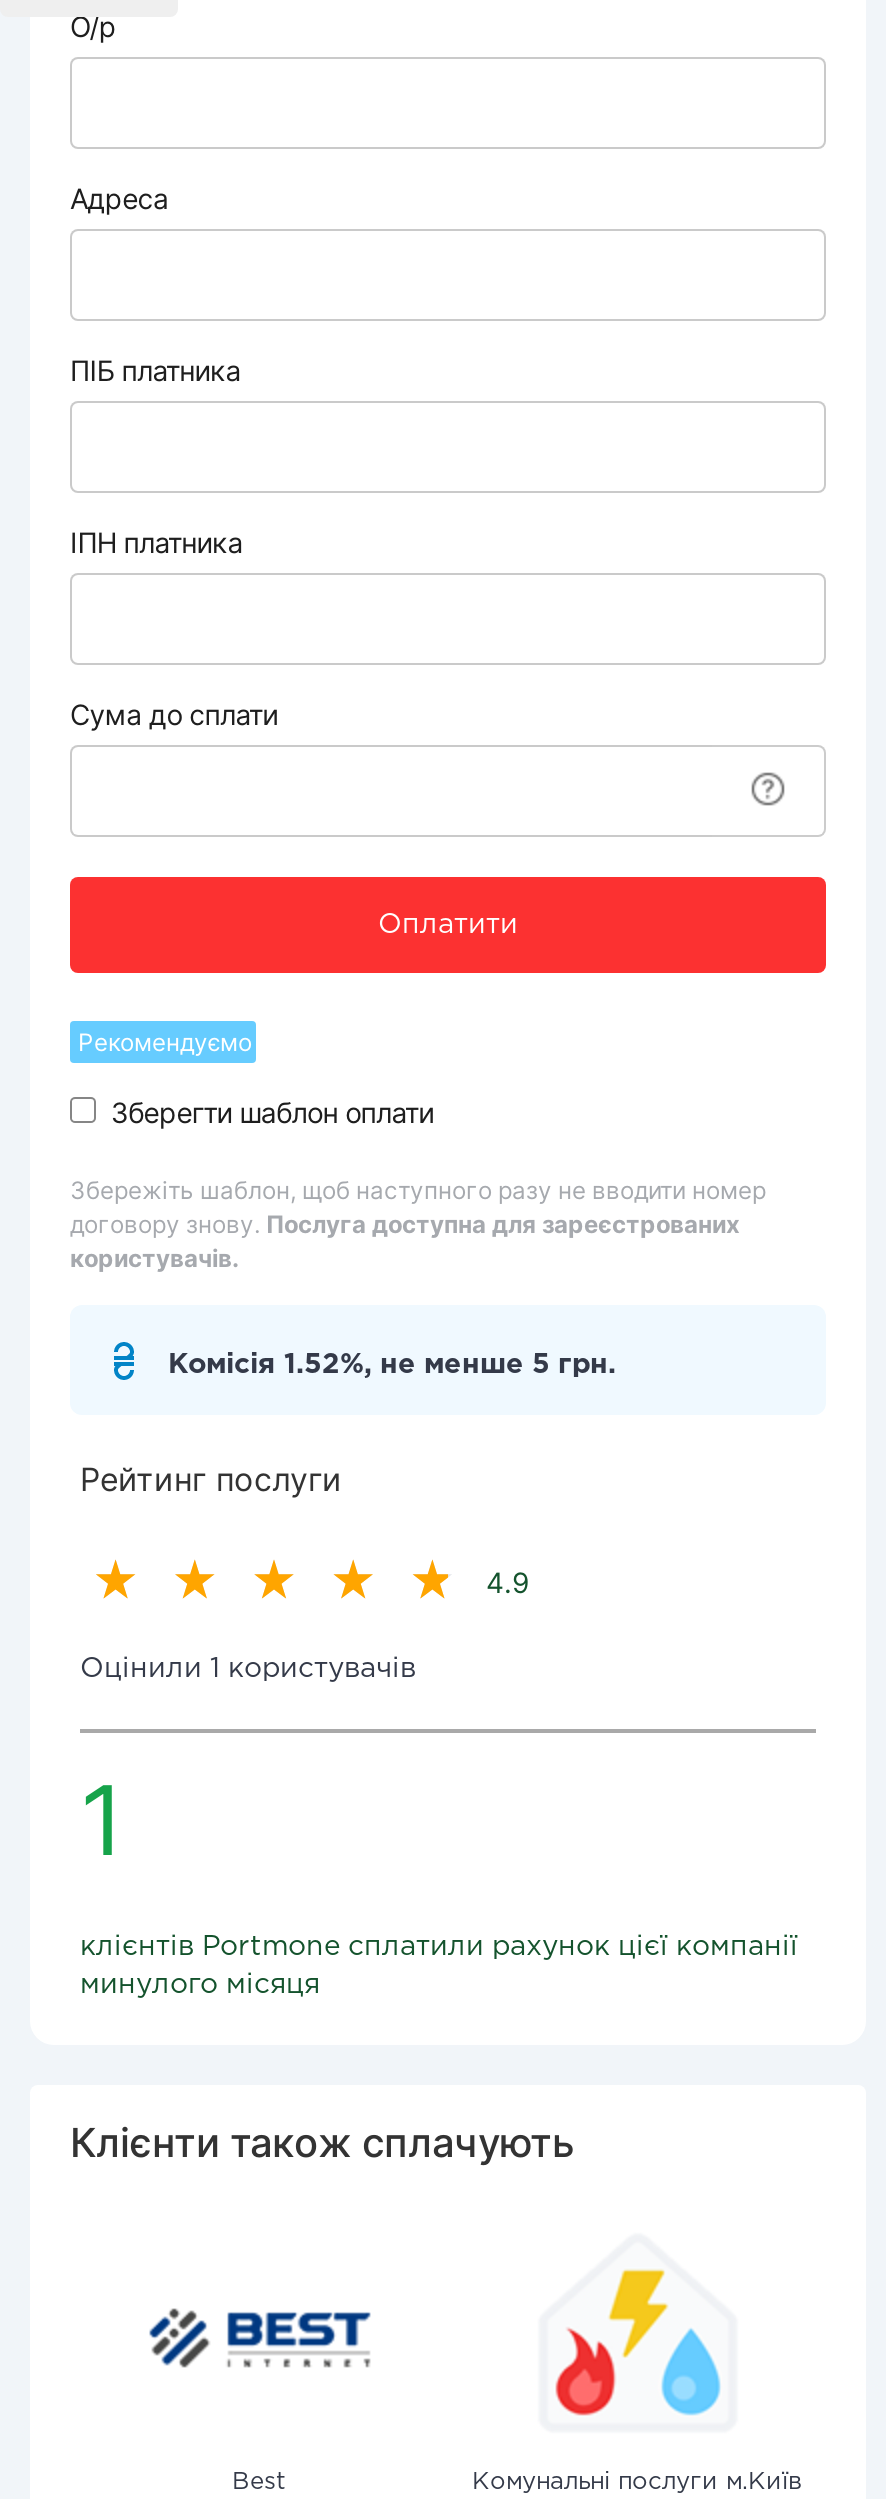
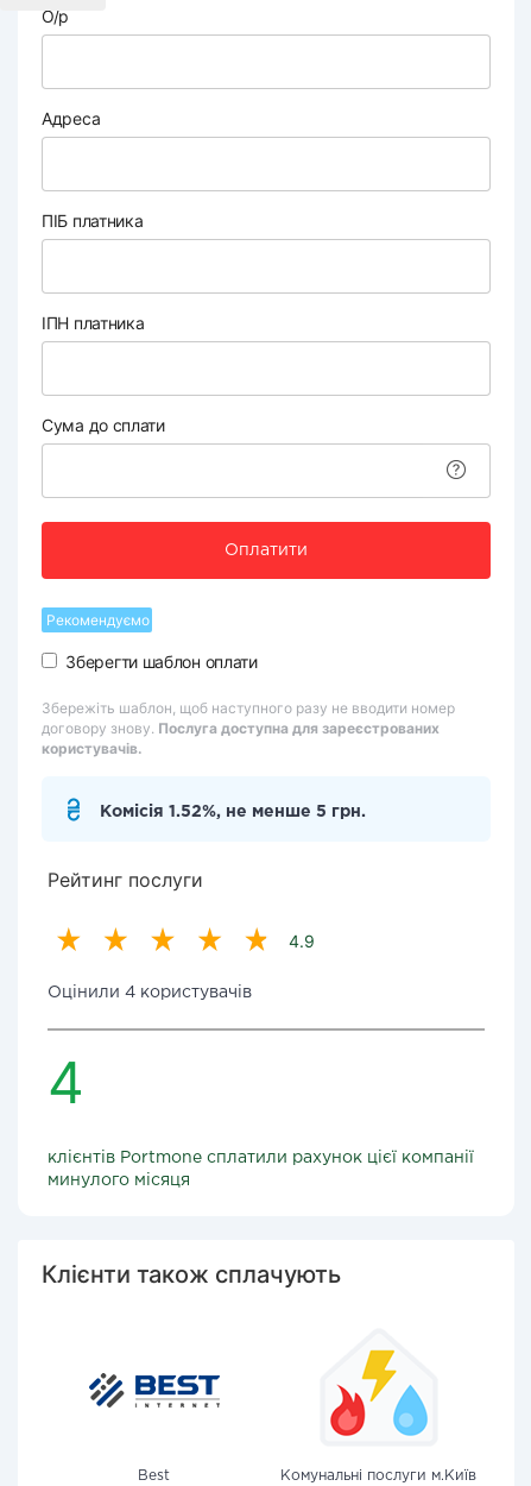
[80,1657,416,1681] Оцінили 1 користувачів -> [48,986,252,1000] Оцінили 4 користувачів
[80,1761,124,1879] 1 -> [48,1047,84,1117] 4

